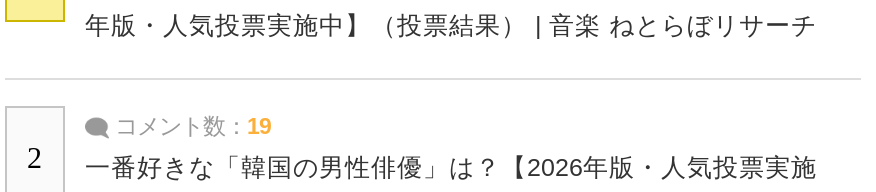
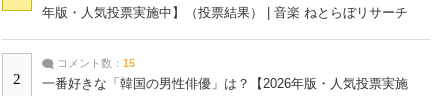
[109,114,271,138] コメント数：19 -> [54,57,135,69] コメント数：15

